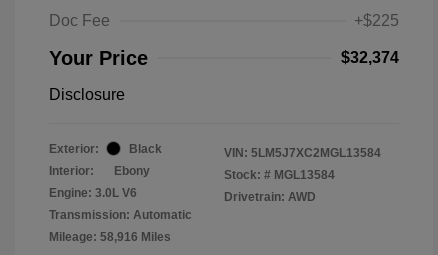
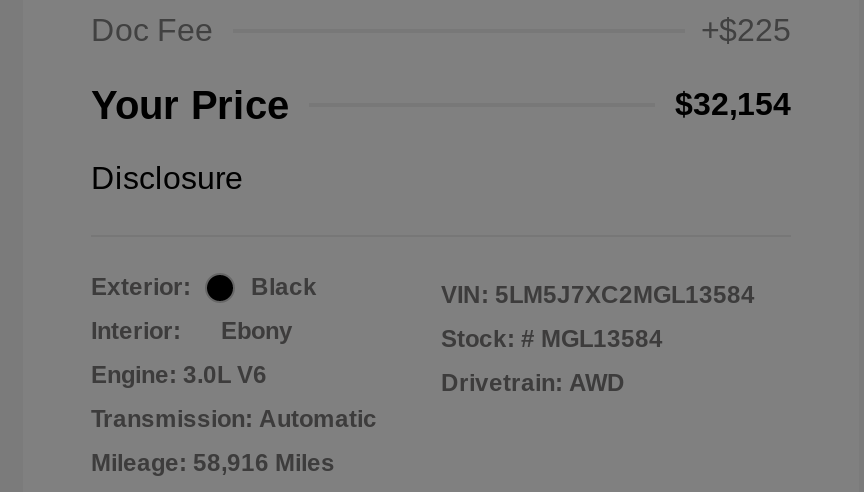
[341,49,399,66] $32,374 -> [675,87,791,121] $32,154

